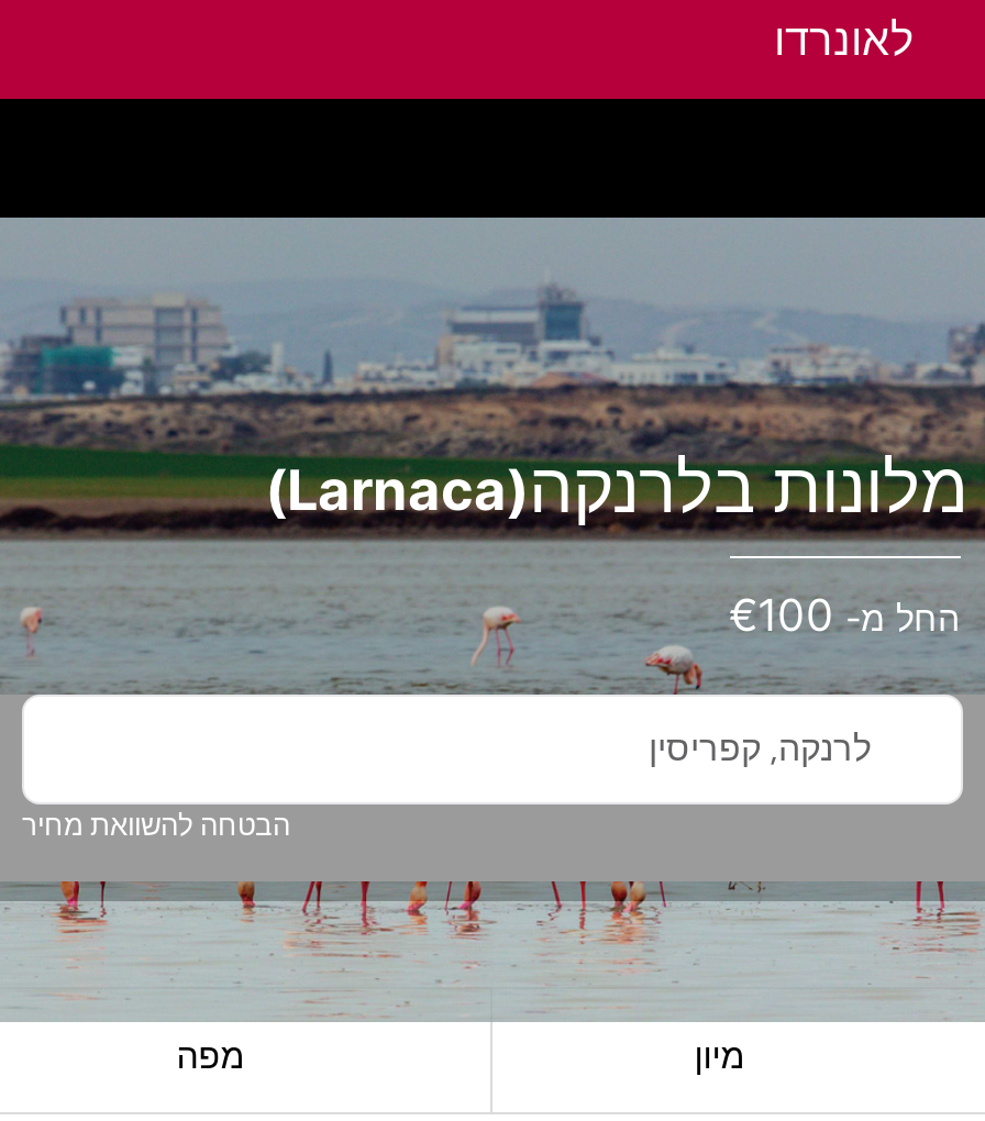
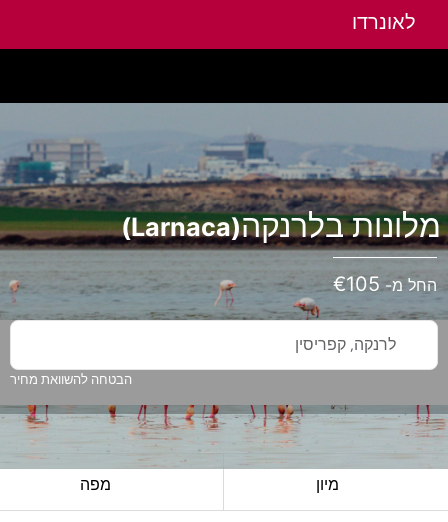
[729,589,960,642] החל מ- €100 -> [332,272,436,296] החל מ- €105

